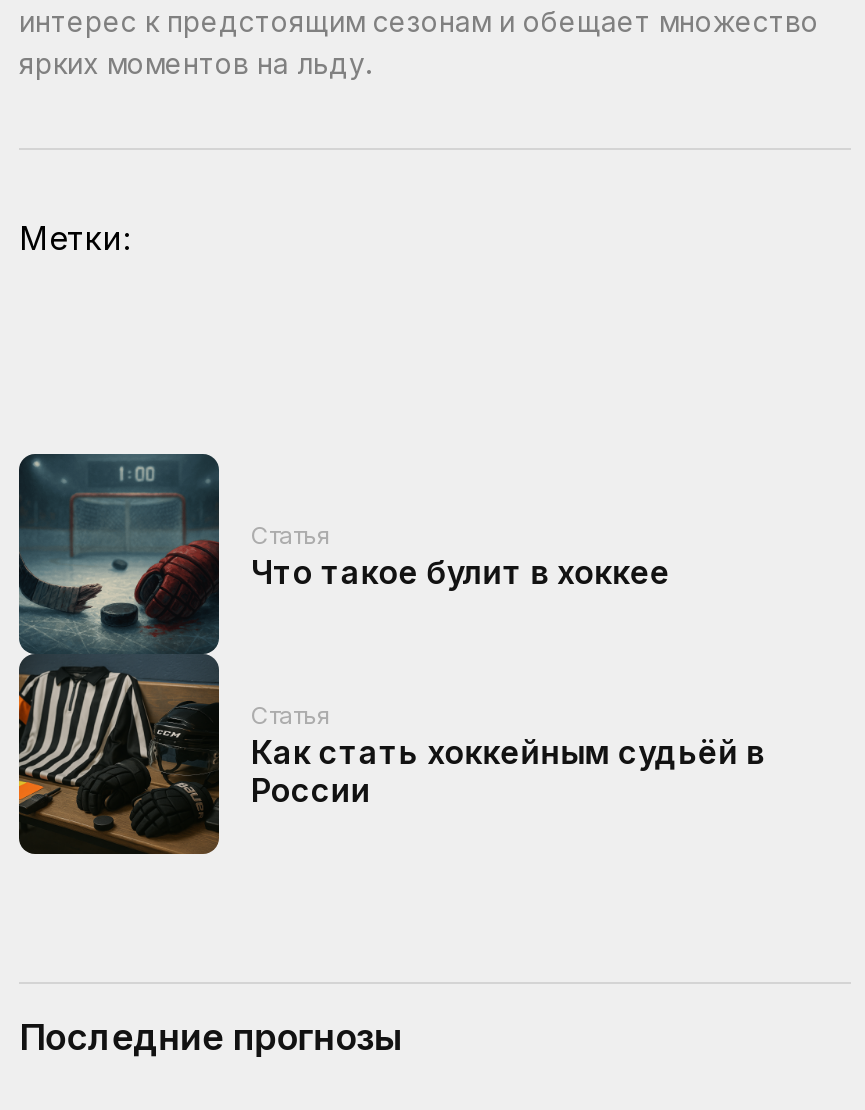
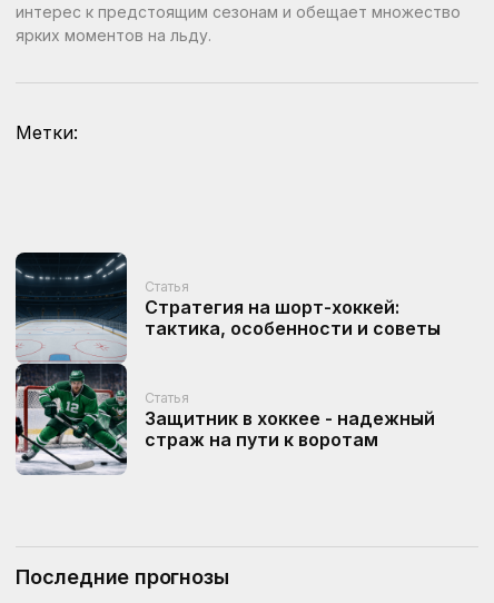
[17,452,670,856] [image] | Что такое булит в хоккее -> [14,251,440,475] [image] | Стратегия на шорт-хоккей: | тактика, особенности и советы
[251,732,764,810] Как стать хоккейным судьёй в | России -> [145,407,435,451] Защитник в хоккее - надежный | страж на пути к воротам

